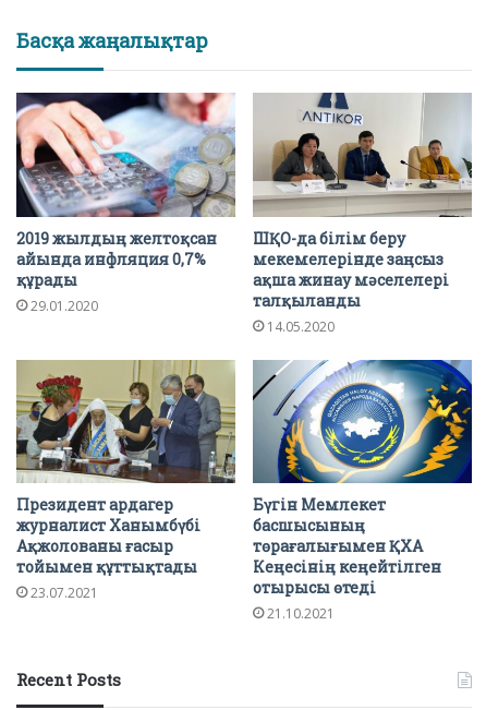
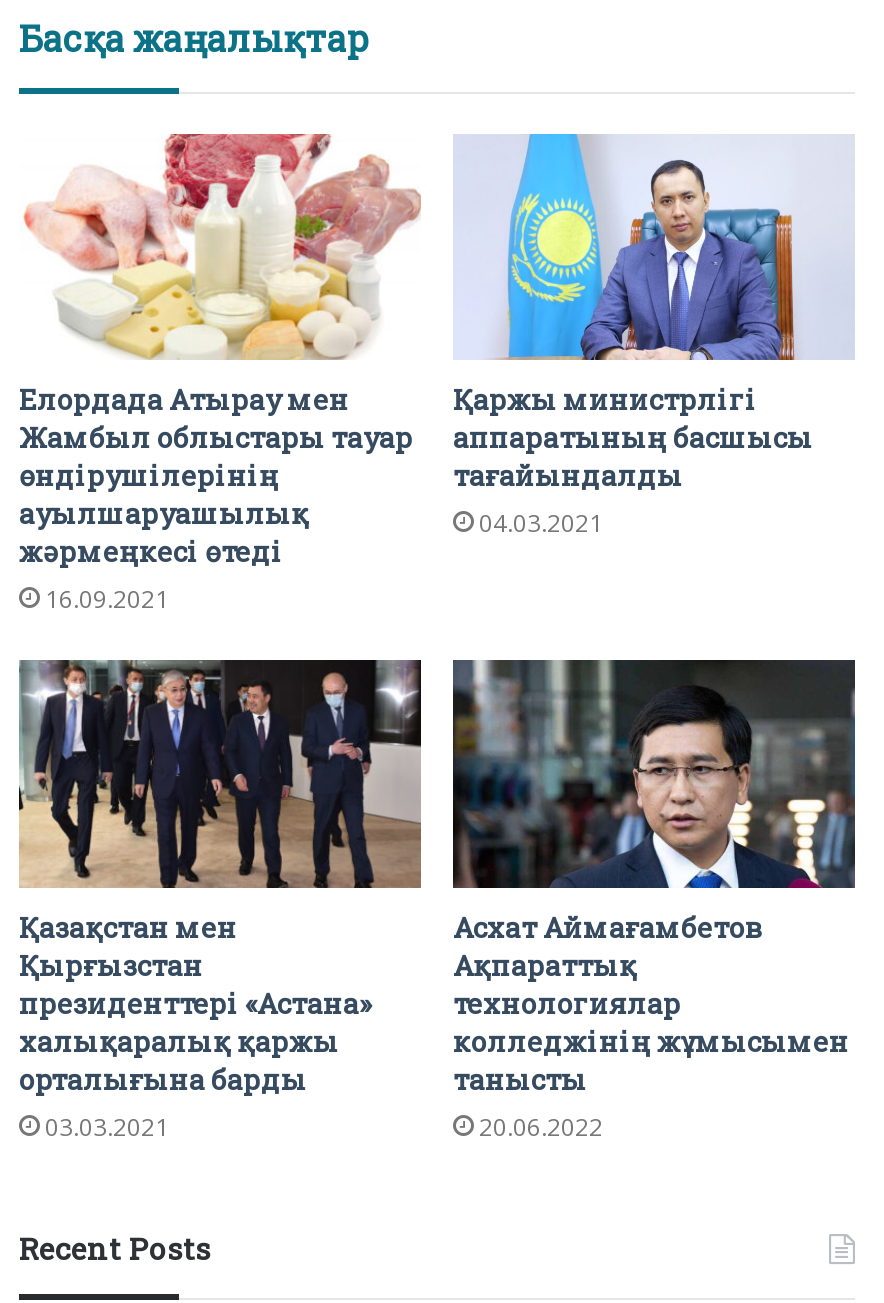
[15,92,236,315] [image] | 2019 жылдың желтоқсан | айында инфляция 0,7% | құрады | 29.01.2020 -> [19,132,421,617] [image] | Елордада Атырау мен | Жамбыл облыстары тауар | өндірушілерінің | ауылшаруашылық | жәрмеңкесі өтеді | 16.09.2021
[252,92,473,335] [image] | ШҚО-да білім беру | мекемелерінде заңсыз | ақша жинау мәселелері | талқыланды | 14.05.2020 -> [453,132,853,540] [image] | Қаржы министрлігі | аппаратының басшысы | тағайындалды | 04.03.2021
[16,359,235,602] [image] | Президент ардагер | журналист Ханымбүбі | Ақжолованы ғасыр | тойымен құттықтады | 23.07.2021 -> [19,658,421,1144] [image] | Қазақстан мен | Қырғызстан | президенттері «Астана» | халықаралық қаржы | орталығына барды | 03.03.2021
[252,359,472,623] [image] | Бүгін Мемлекет | басшысының | төрағалығымен ҚХА | Кеңесінің кеңейтілген | отырысы өтеді | 21.10.2021 -> [451,658,857,1144] [image] | Асхат Аймағамбетов | Ақпараттық | технологиялар | колледжінің жұмысымен | танысты | 20.06.2022

